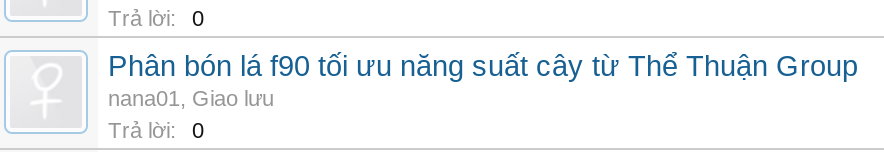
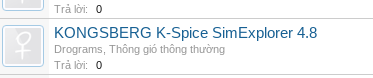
[108,50,858,110] Phân bón lá f90 tối ưu năng suất cây từ Thể Thuận Group | nana01, Giao lưu -> [54,25,317,55] KONGSBERG K-Spice SimExplorer 4.8 | Drograms, Thông gió thông thường

